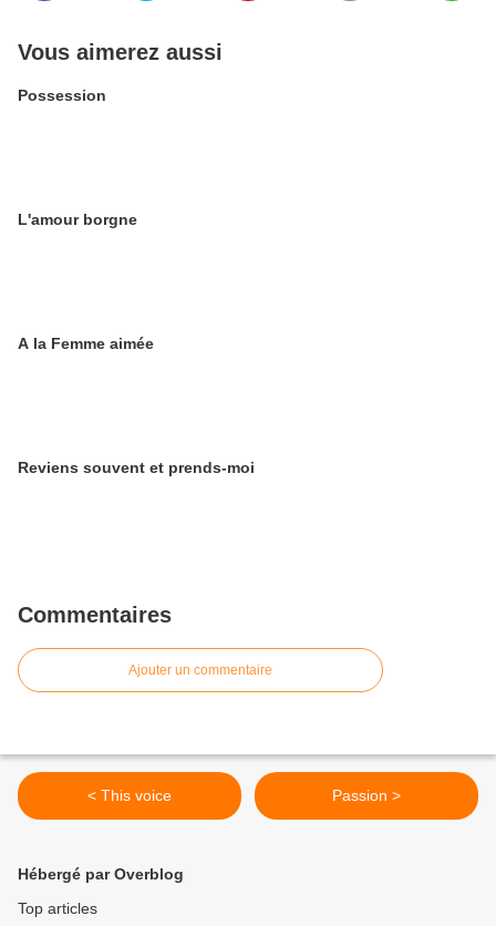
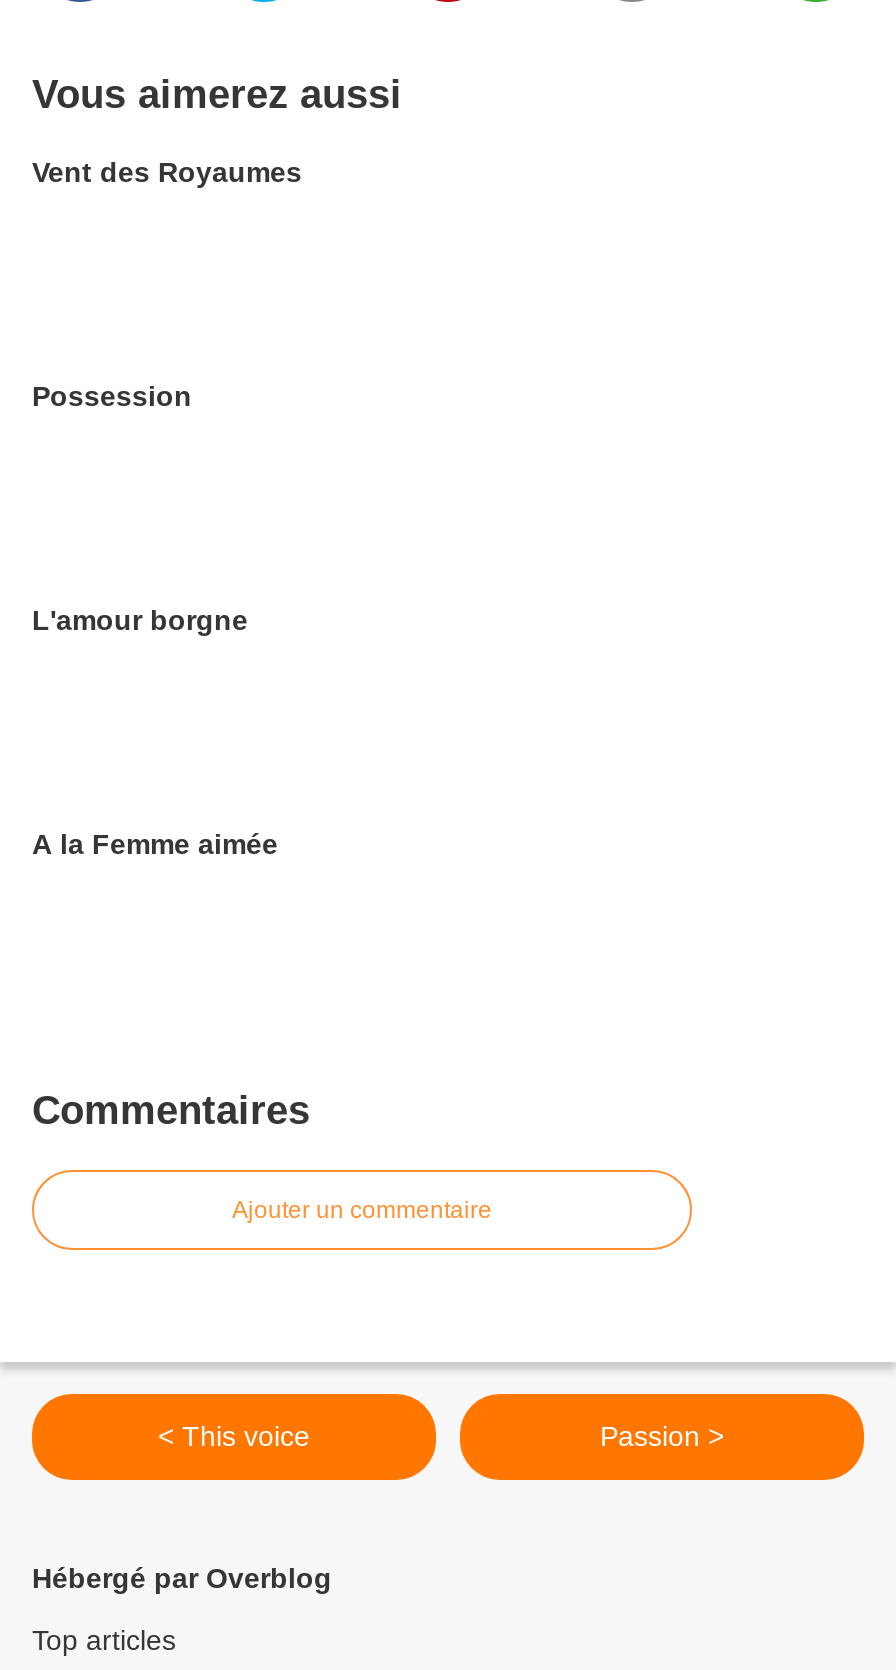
none -> [32,156,302,188] Vent des Royaumes
moved [18,86,154,352] -> [32,380,278,860]: Possession | L'amour borgne | A la Femme aimée
[18,459,255,476] Reviens souvent et prends-moi -> none

